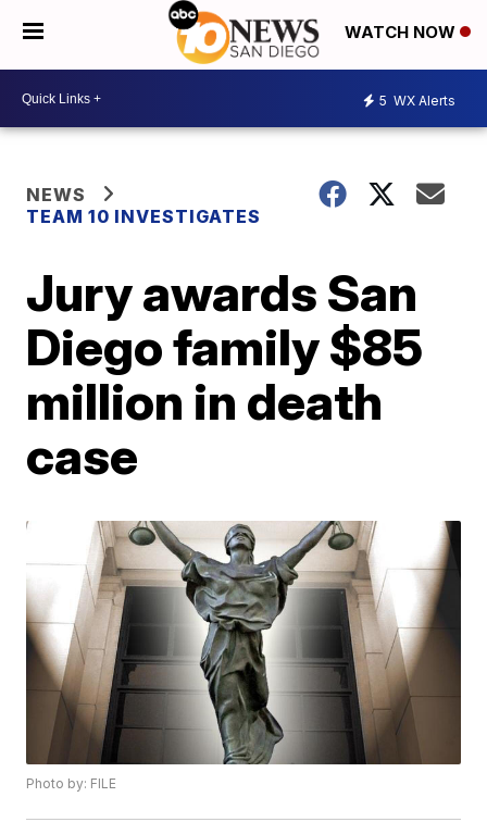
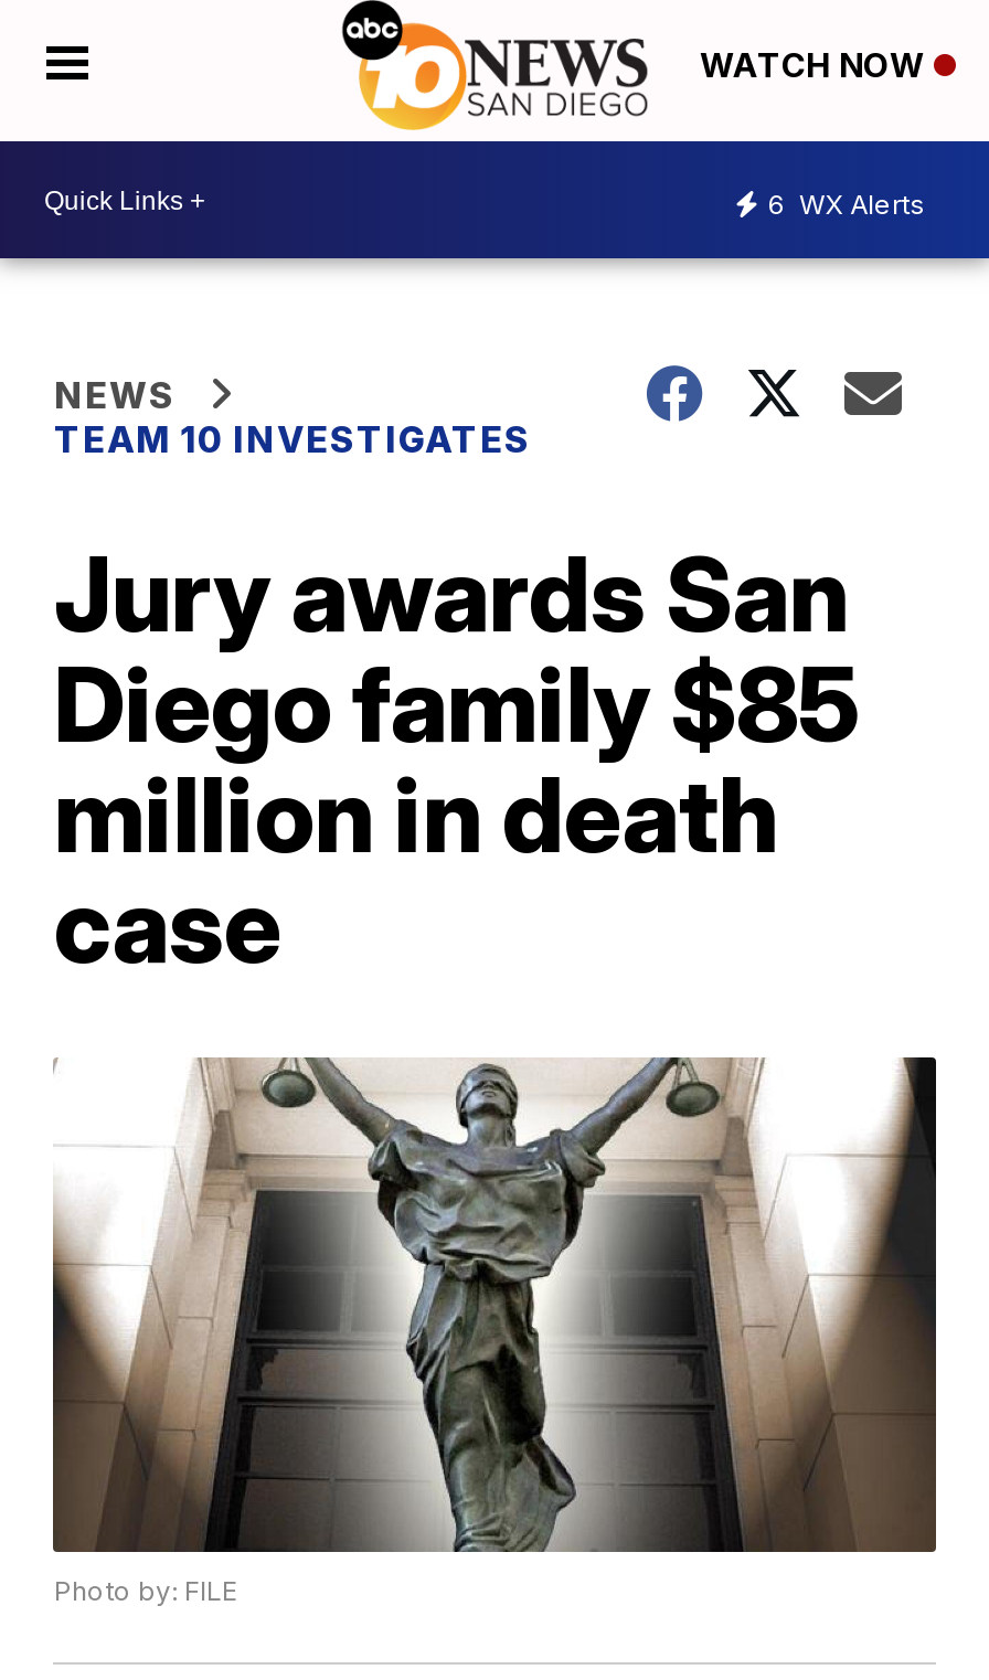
[379,92,455,108] 5 WX Alerts -> [768,187,925,220] 6 WX Alerts

